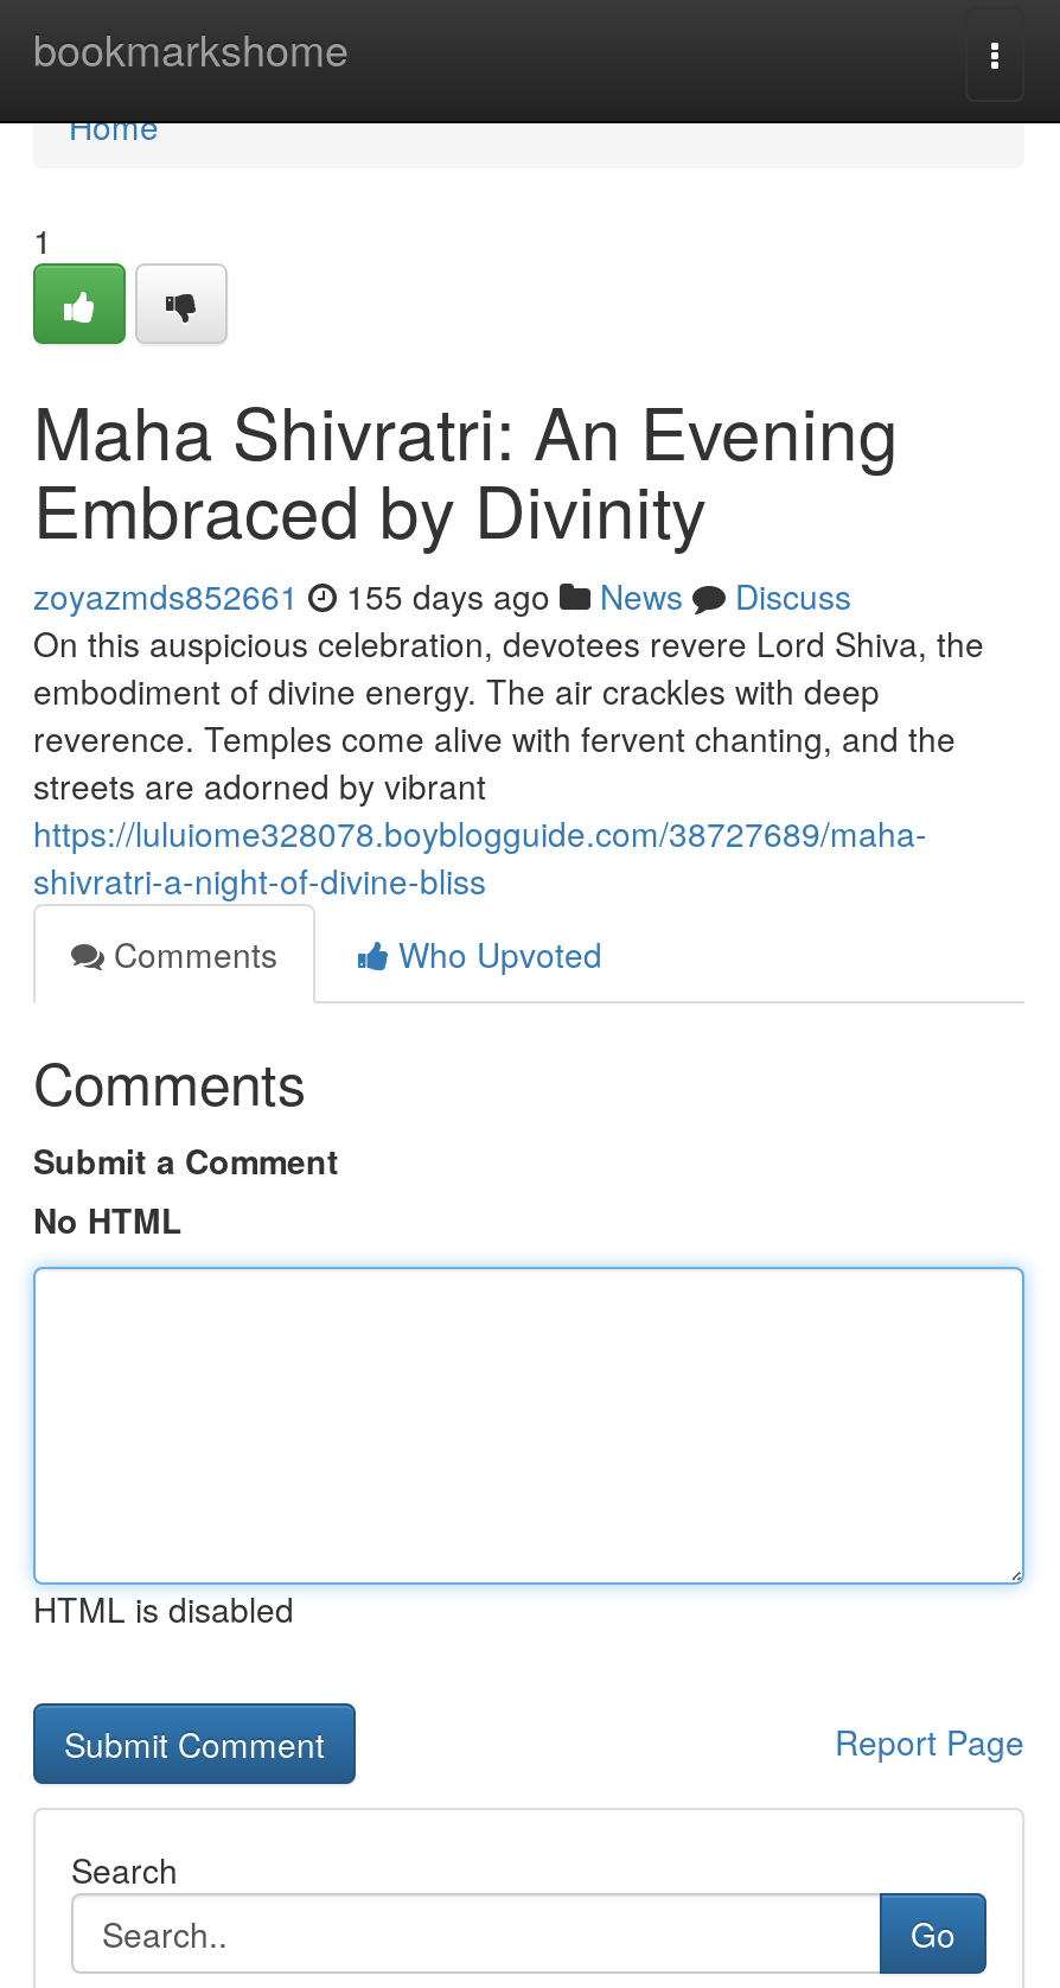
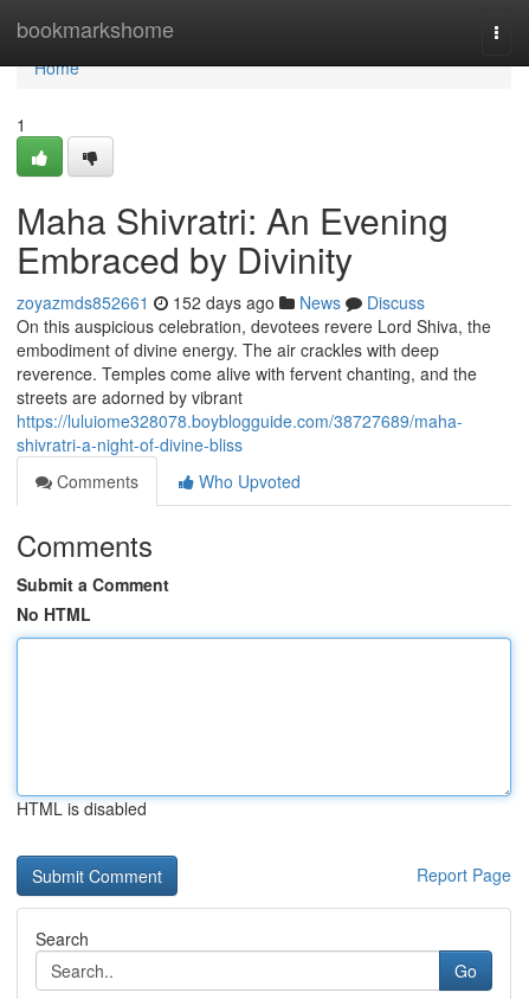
[33,572,851,619] zoyazmds852661 155 days ago News Discuss -> [17,290,425,314] zoyazmds852661 152 days ago News Discuss

